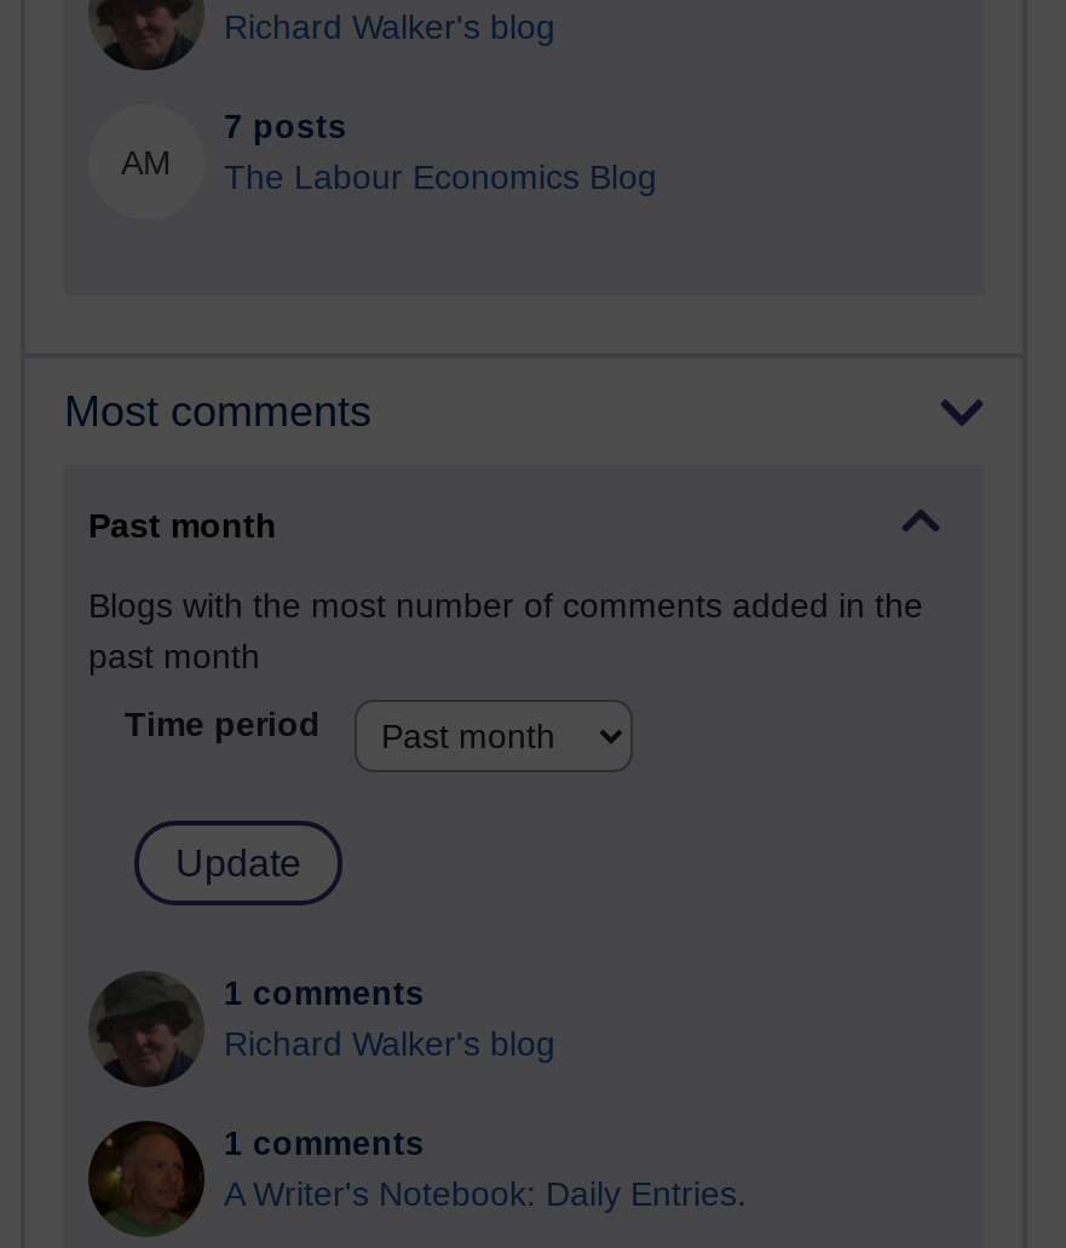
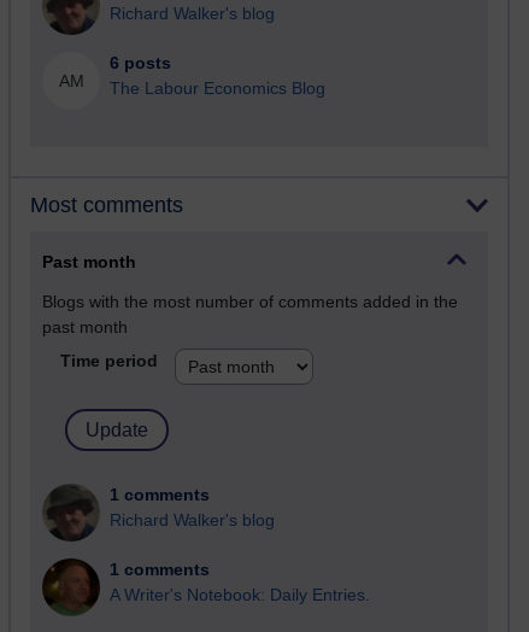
[224,110,347,146] 7 posts -> [110,55,171,73] 6 posts

